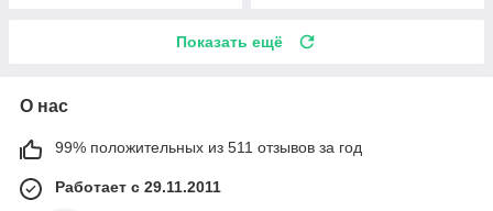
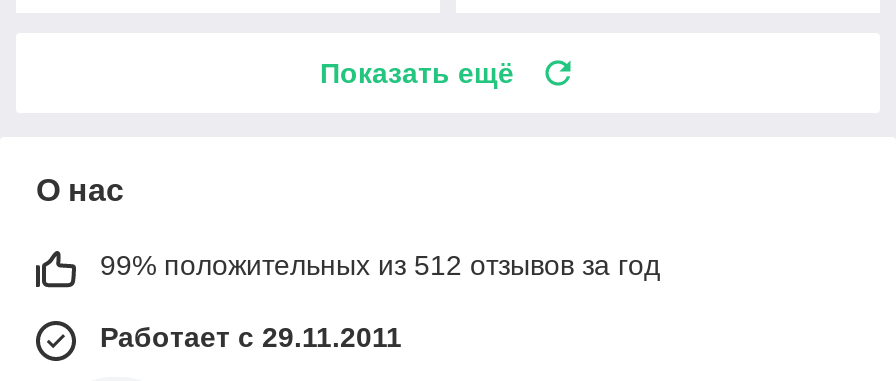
[55,138,362,156] 99% положительных из 511 отзывов за год -> [100,249,660,281] 99% положительных из 512 отзывов за год

